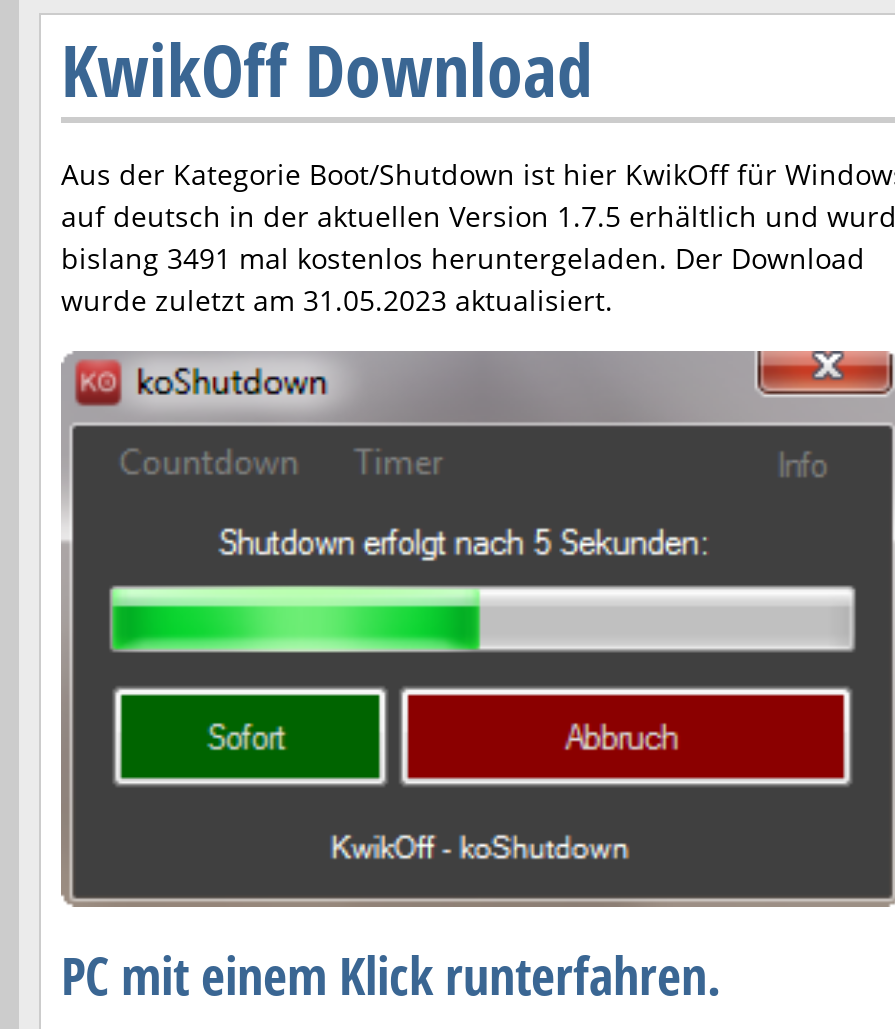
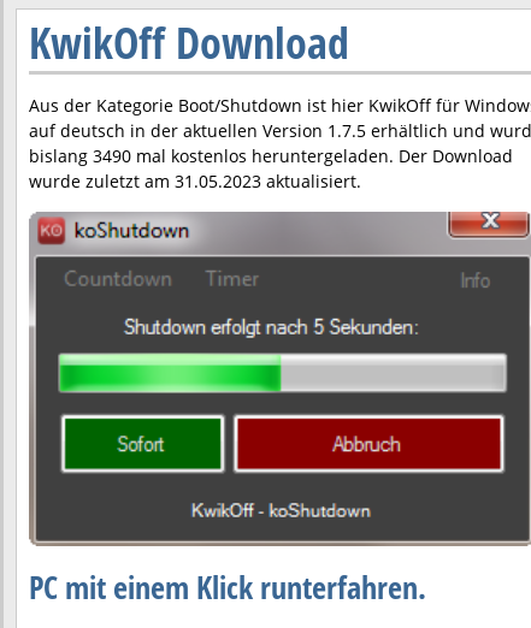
[61,239,865,277] bislang 3491 mal kostenlos heruntergeladen. Der Download -> [29,144,513,167] bislang 3490 mal kostenlos heruntergeladen. Der Download

